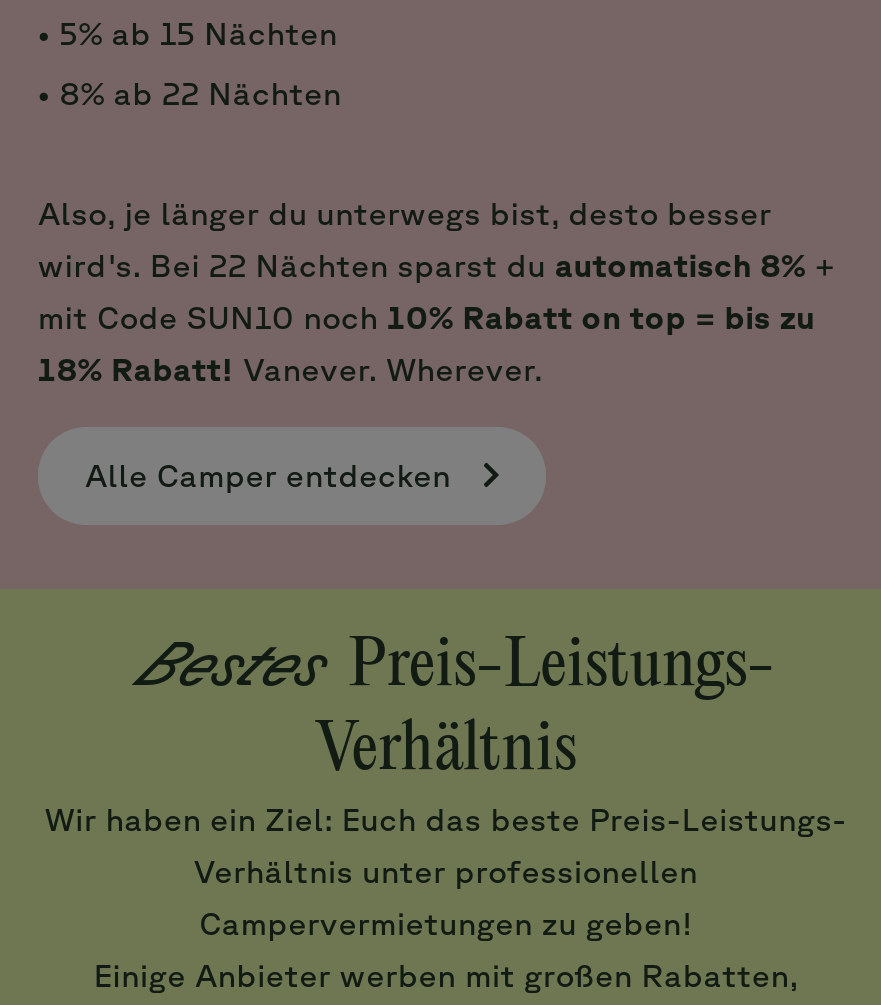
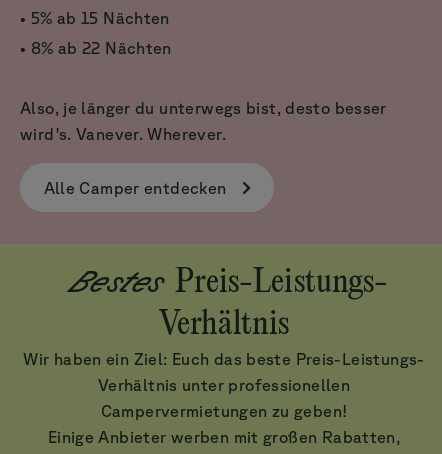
[38,247,835,387] wird's. Bei 22 Nächten sparst du automatisch 8% + | mit Code SUN10 noch 10% Rabatt on top = bis zu | 18% Rabatt! Vanever. Wherever. -> [20,125,226,143] wird's. Vanever. Wherever.

